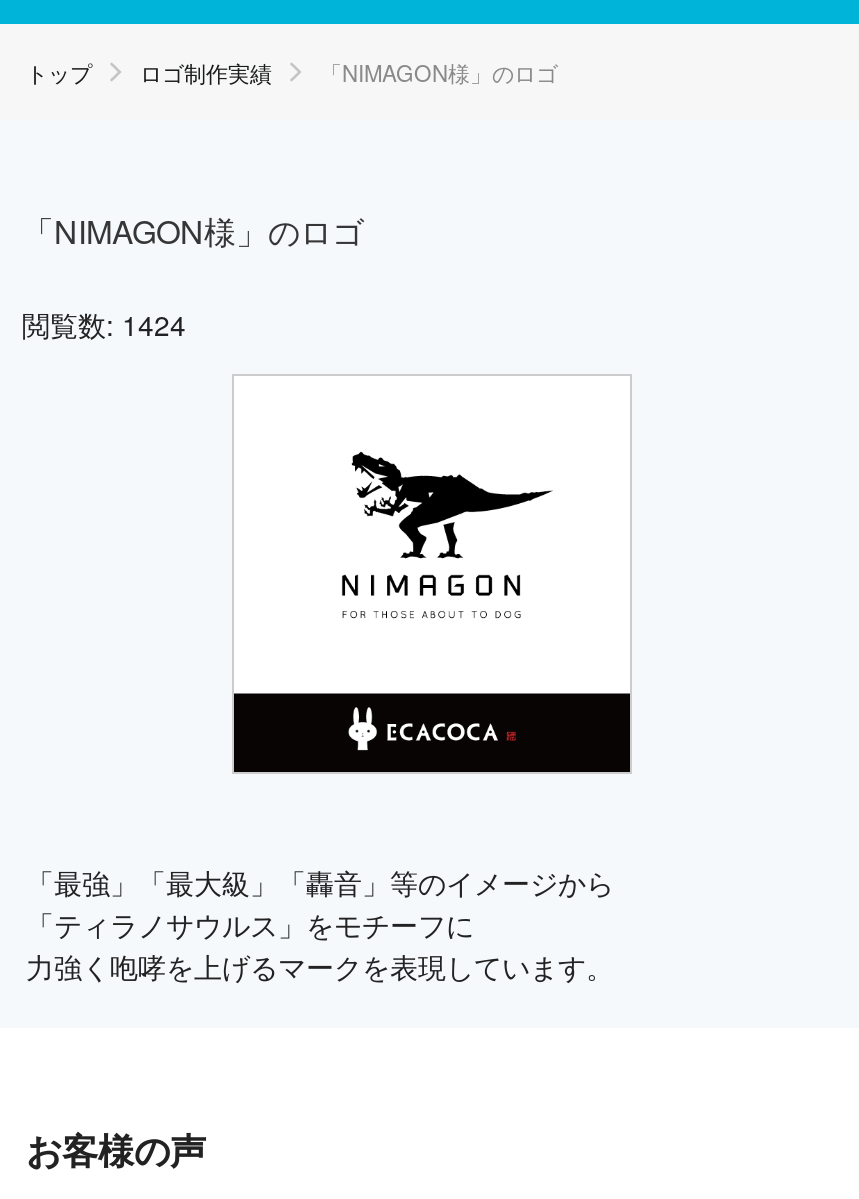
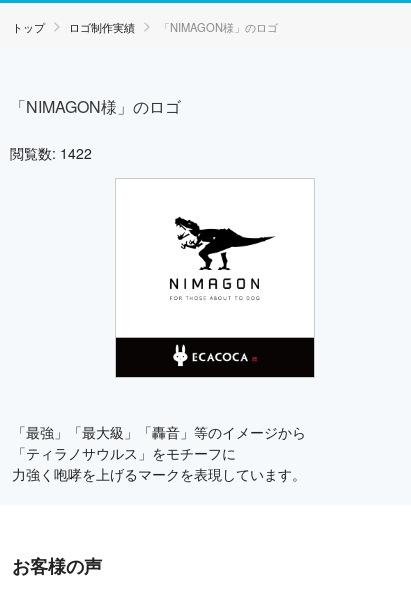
[22,304,186,344] 閲覧数: 1424 -> [10,143,92,163] 閲覧数: 1422

